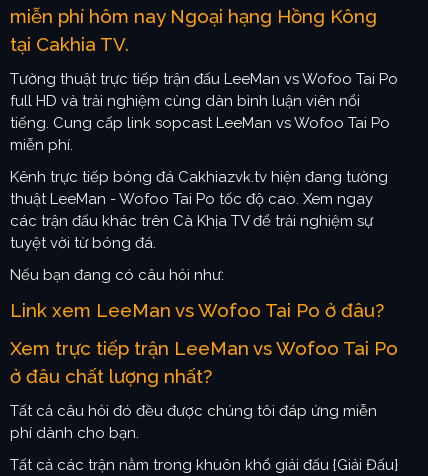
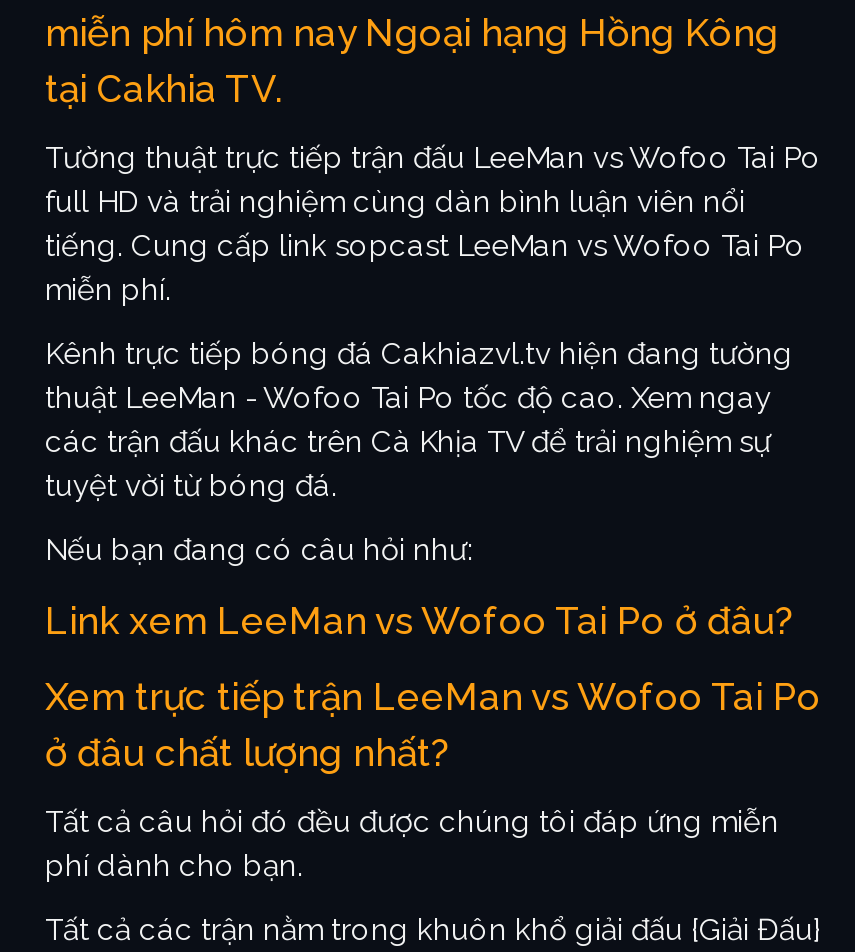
[10,168,388,186] Kênh trực tiếp bóng đá Cakhiazvk.tv hiện đang tường -> [45,336,793,372] Kênh trực tiếp bóng đá Cakhiazvl.tv hiện đang tường

